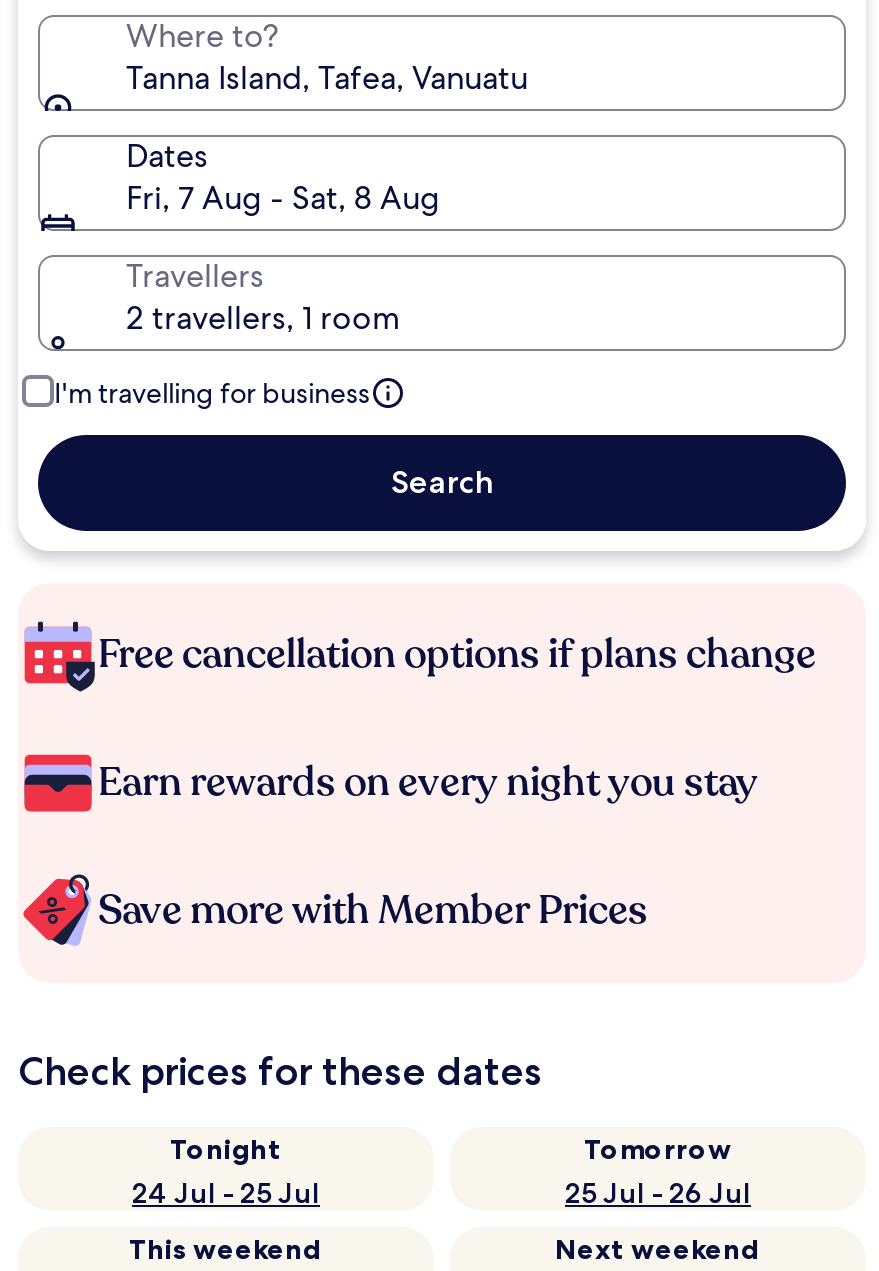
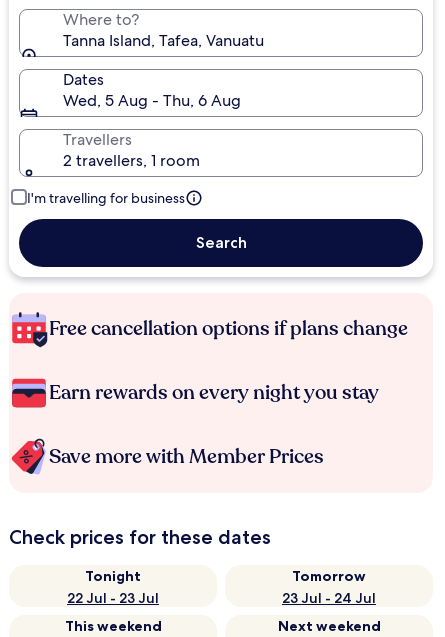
[126,177,440,219] Fri, 7 Aug - Sat, 8 Aug -> [63,90,241,111] Wed, 5 Aug - Thu, 6 Aug
[132,1175,320,1211] 24 Jul - 25 Jul -> [67,589,159,607] 22 Jul - 23 Jul
[565,1175,751,1211] 25 Jul - 26 Jul -> [282,589,376,607] 23 Jul - 24 Jul

